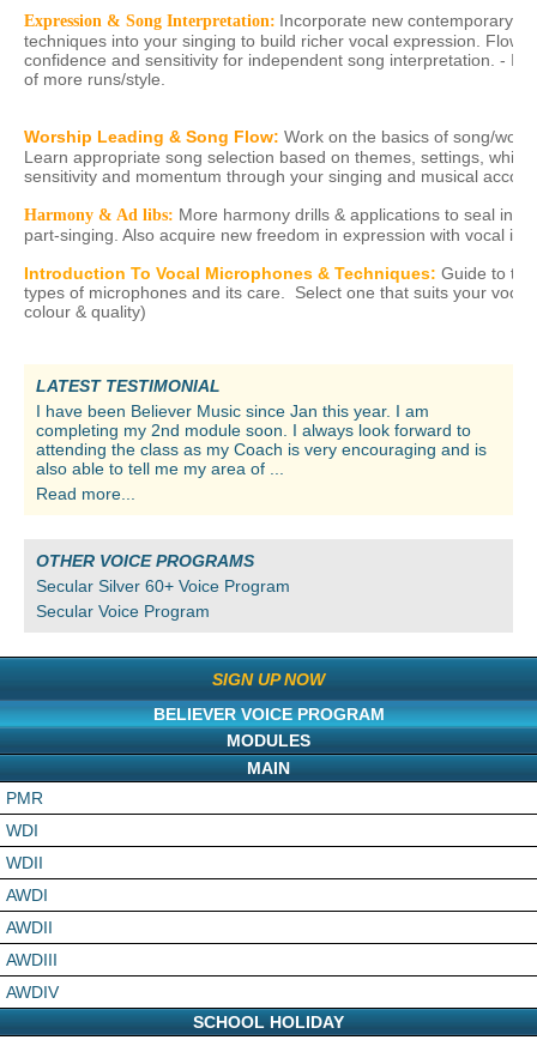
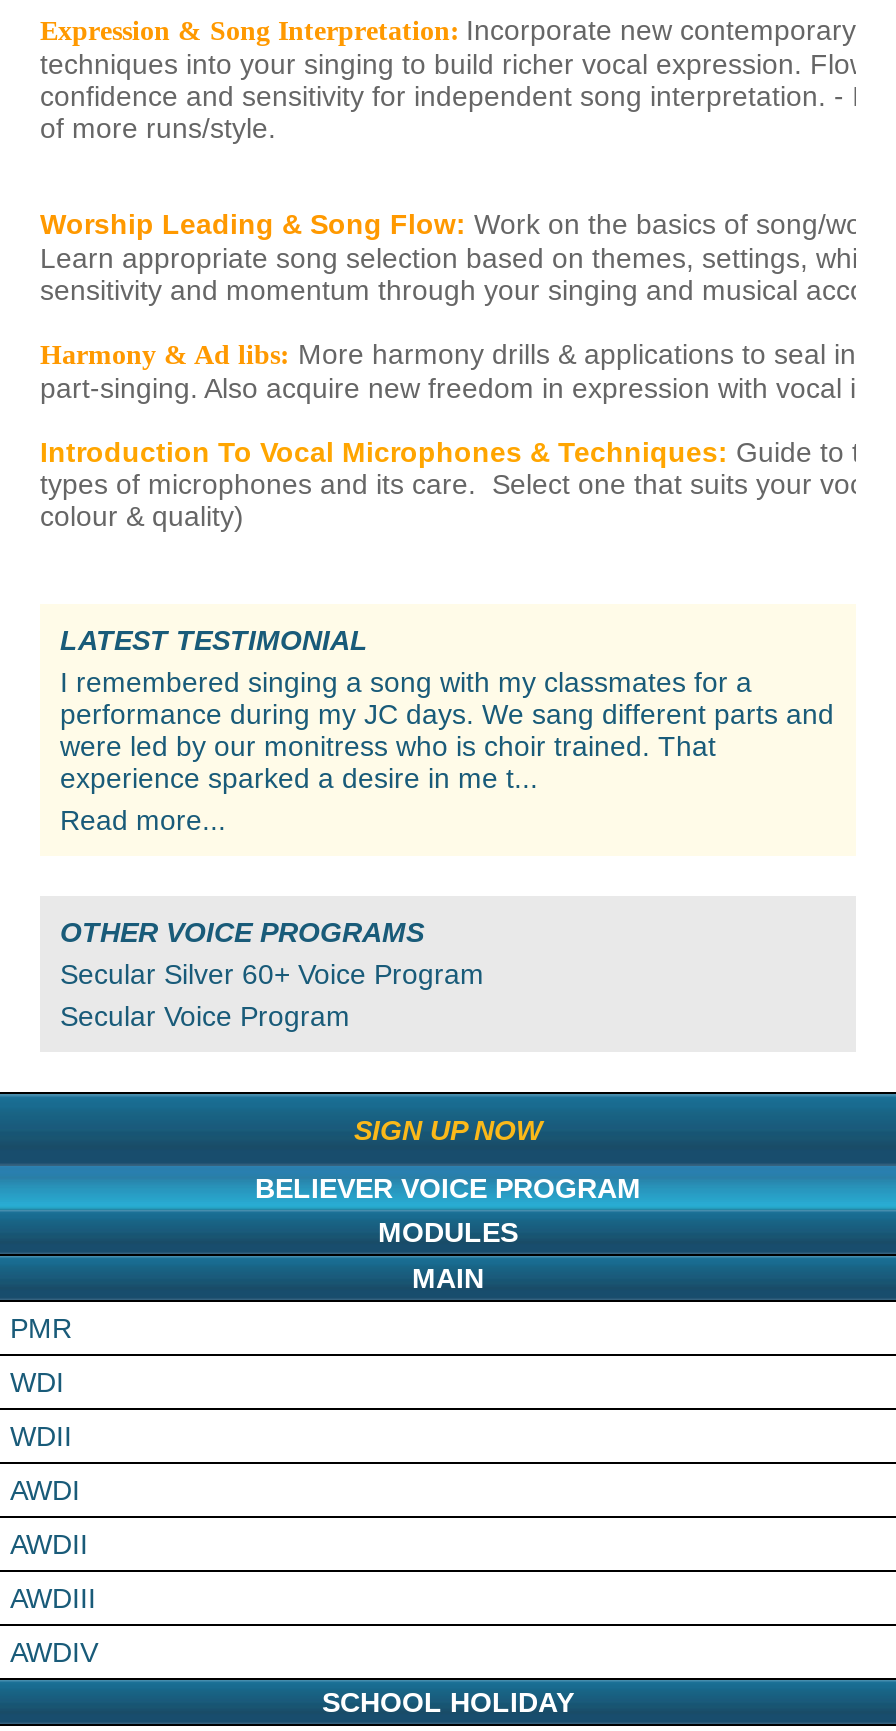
[36,401,487,478] I have been Believer Music since Jan this year. I am | completing my 2nd module soon. I always look forward to | attending the class as my Coach is very encouraging and is | also able to tell me my area of ... -> [60,666,834,794] I remembered singing a song with my classmates for a | performance during my JC days. We sang different parts and | were led by our monitress who is choir trained. That | experience sparked a desire in me t...

